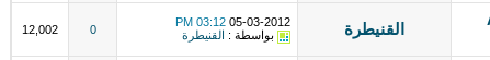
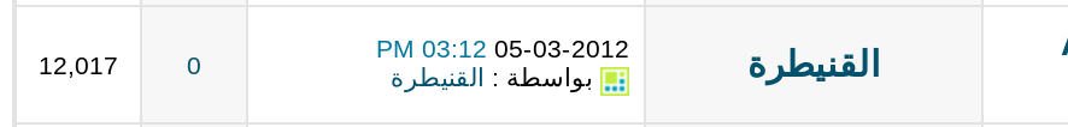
[22,23,58,36] 12,002 -> [39,51,118,80] 12,017

